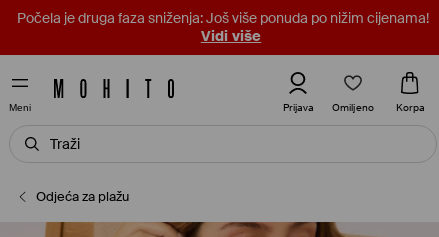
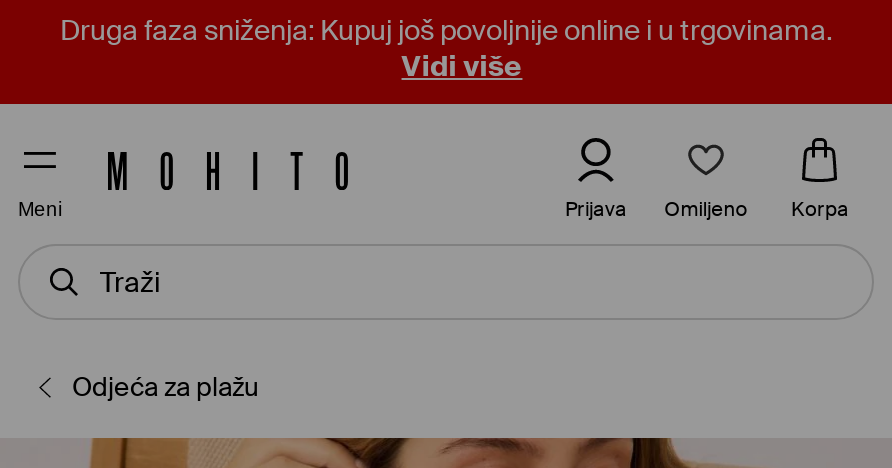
[17,9,429,27] Počela je druga faza sniženja: Još više ponuda po nižim cijenama! -> [60,12,832,48] Druga faza sniženja: Kupuj još povoljnije online i u trgovinama.

